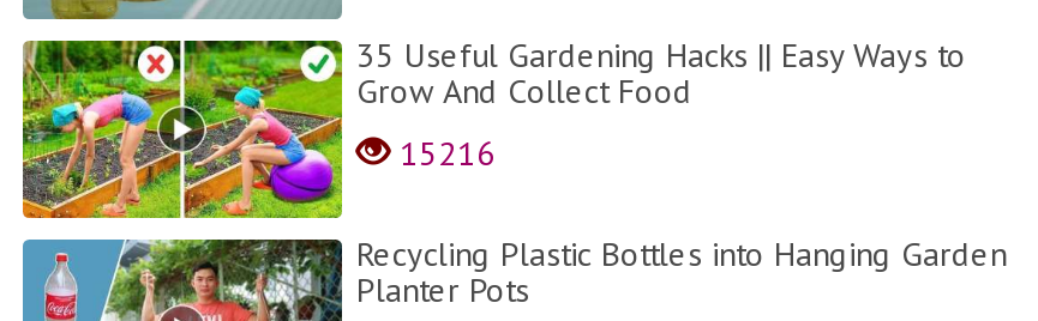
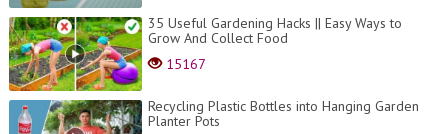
[390,132,496,175] 15216 -> [162,55,206,73] 15167

